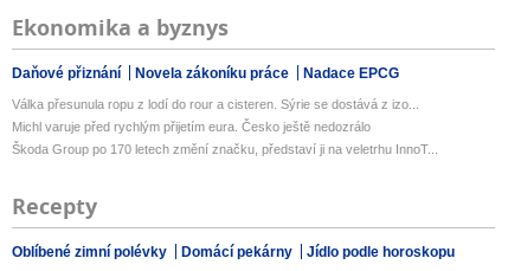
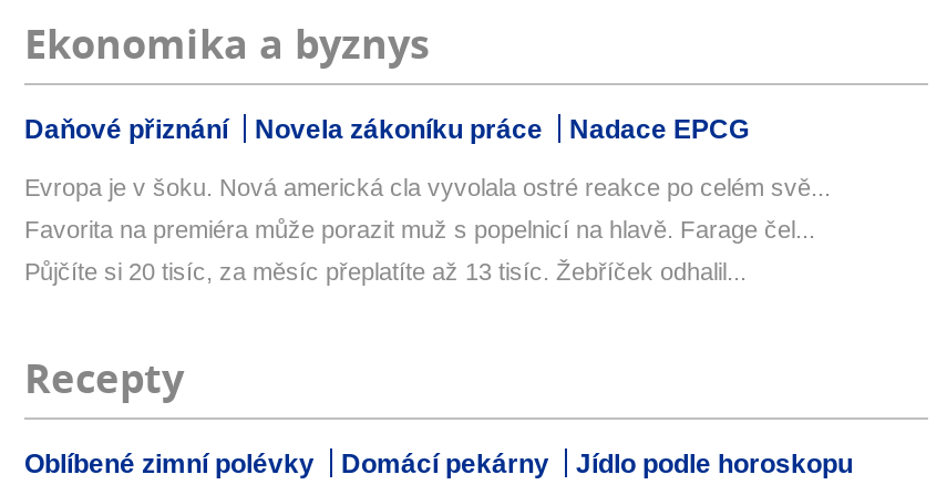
[12,97,419,111] Válka přesunula ropu z lodí do rour a cisteren. Sýrie se dostává z izo... -> [24,174,831,201] Evropa je v šoku. Nová americká cla vyvolala ostré reakce po celém svě...
[12,120,371,134] Michl varuje před rychlým přijetím eura. Česko ještě nedozrálo -> [24,216,815,243] Favorita na premiéra může porazit muž s popelnicí na hlavě. Farage čel...
[12,142,438,156] Škoda Group po 170 letech změní značku, představí ji na veletrhu InnoT... -> [24,258,747,285] Půjčíte si 20 tisíc, za měsíc přeplatíte až 13 tisíc. Žebříček odhalil...

